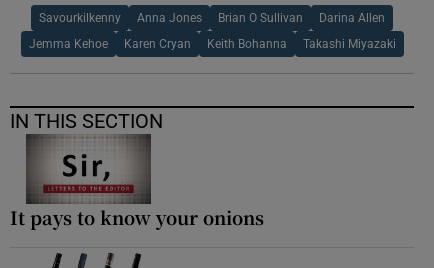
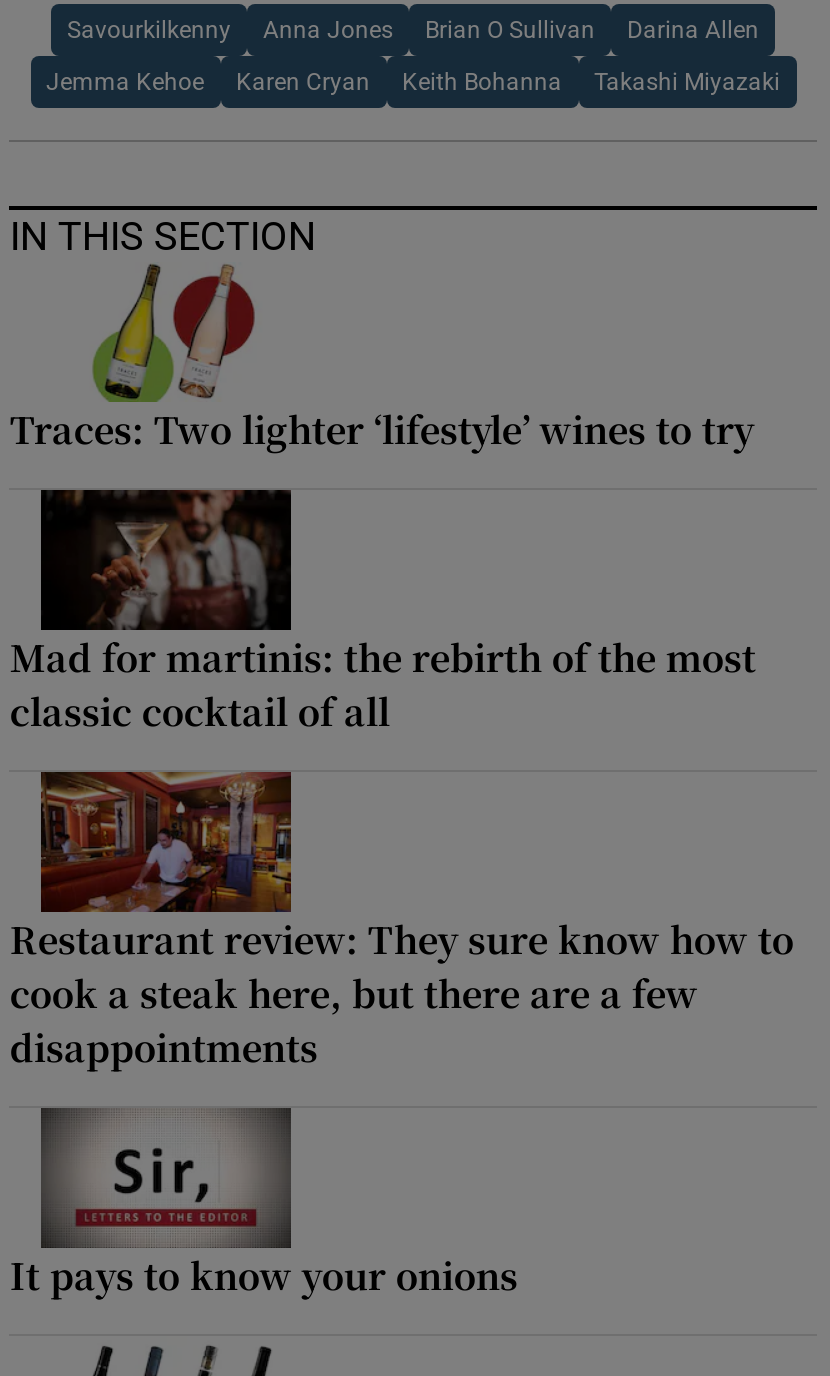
none -> [10,264,754,454] [image] | Traces: Two lighter ‘lifestyle’ wines to try
none -> [10,488,756,736] [image] | Mad for martinis: the rebirth of the most | classic cocktail of all
none -> [10,770,794,1072] [image] | Restaurant review: They sure know how to | cook a steak here, but there are a few | disappointments

